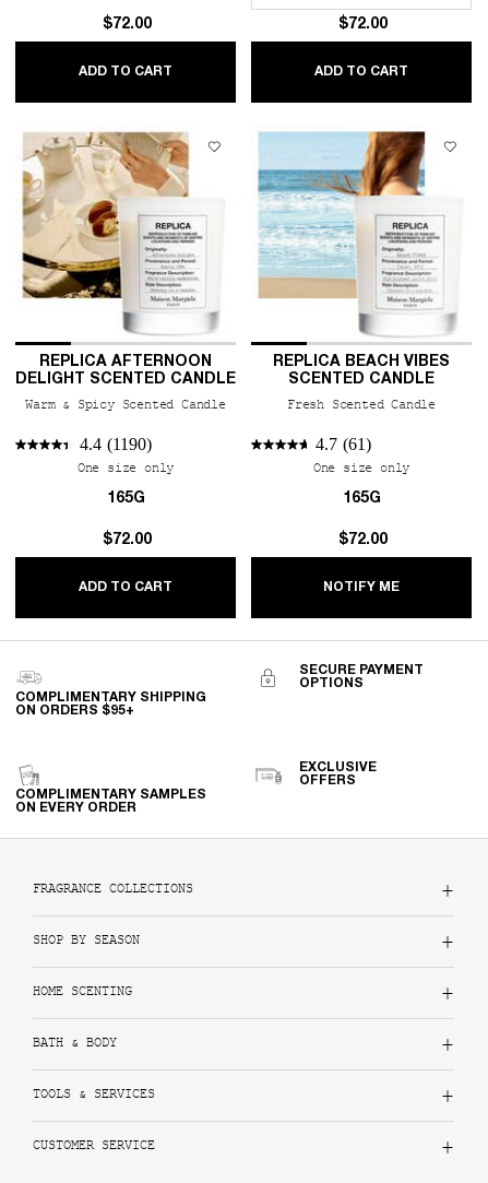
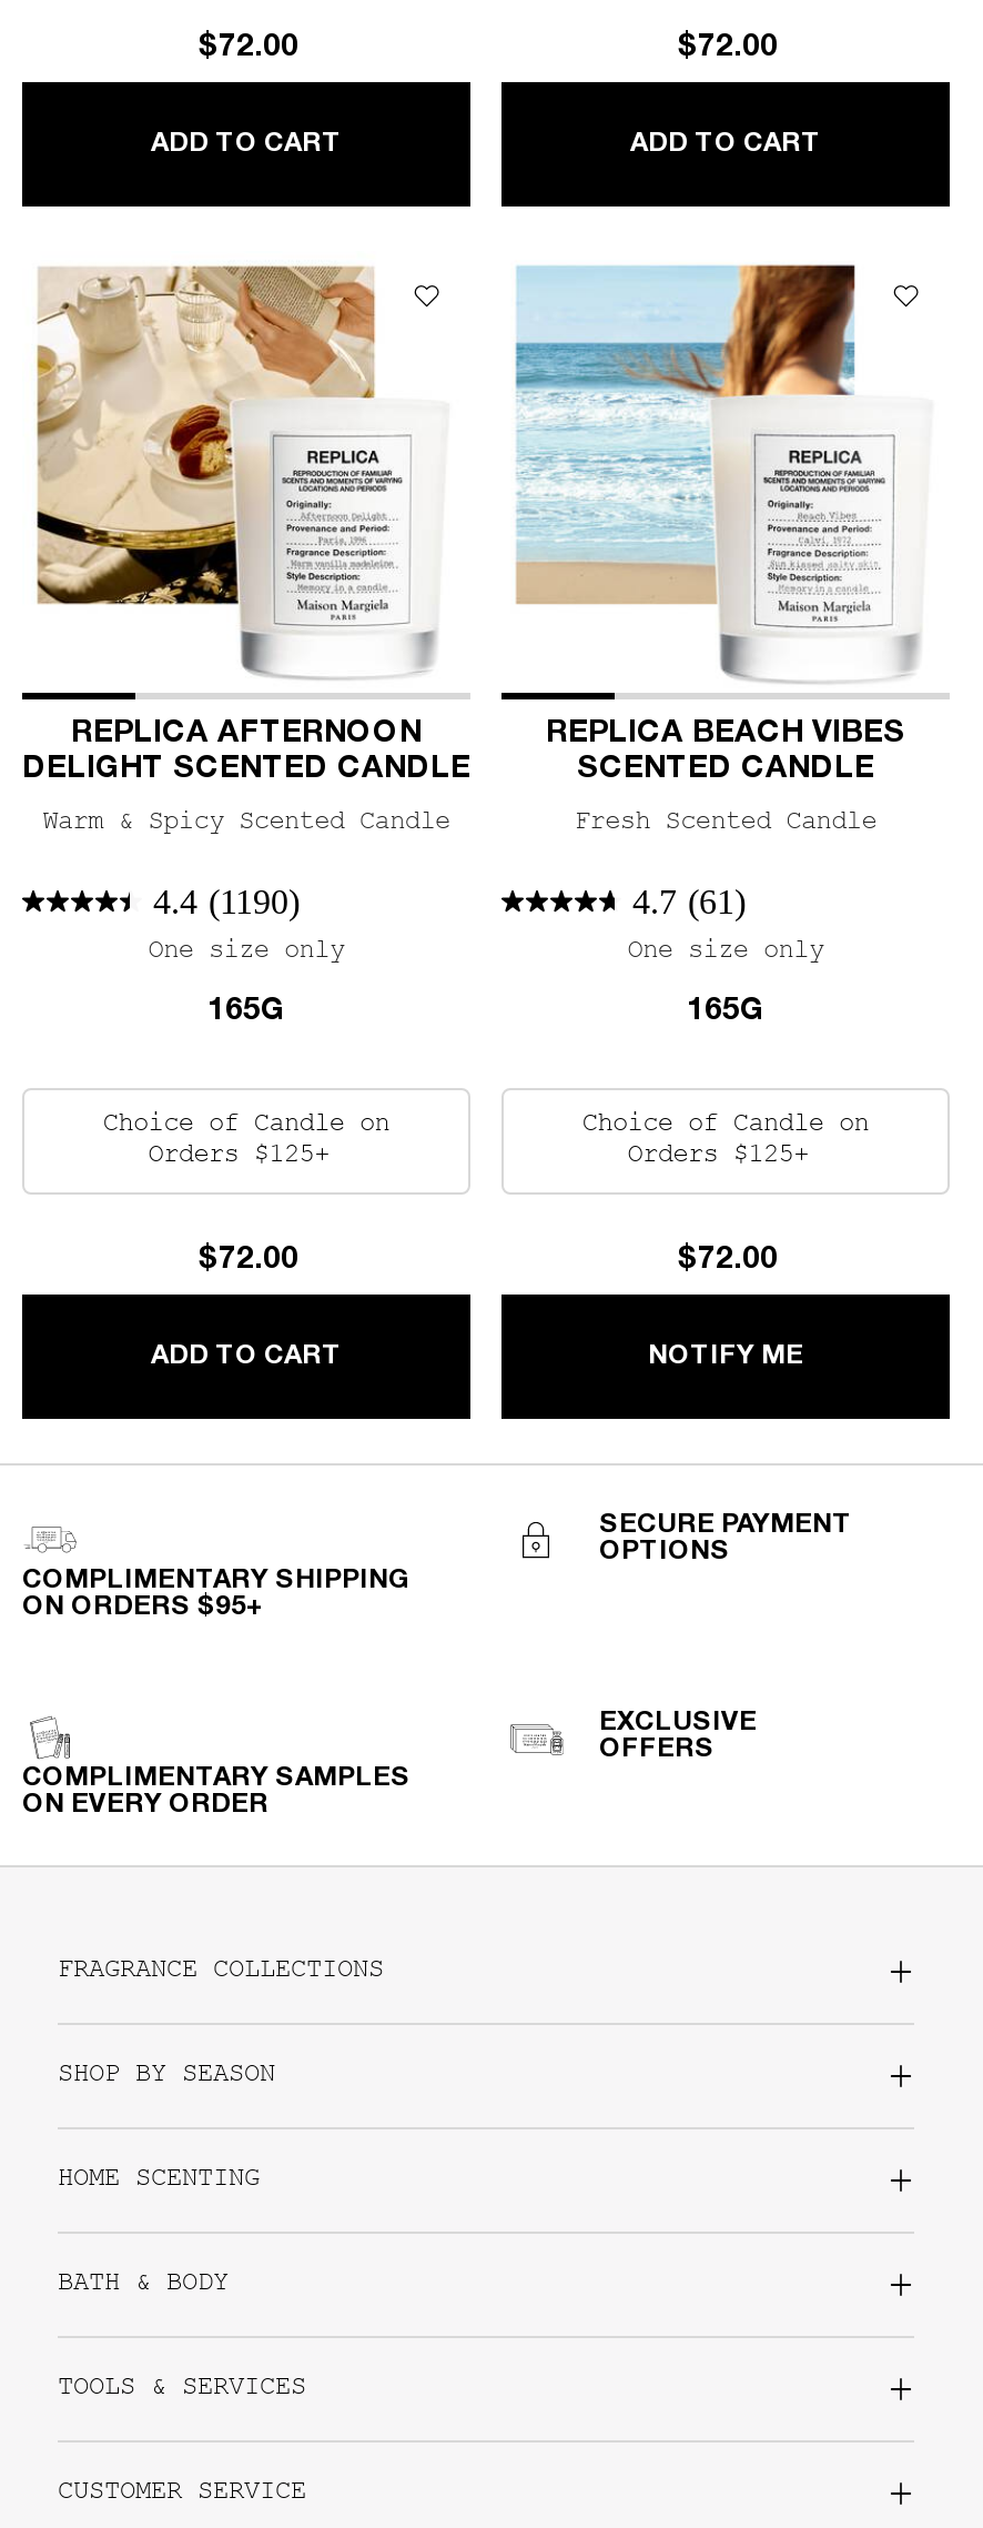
none -> [103,1103,390,1178] Choice of Candle on | Orders $125+
none -> [582,1103,869,1178] Choice of Candle on | Orders $125+

